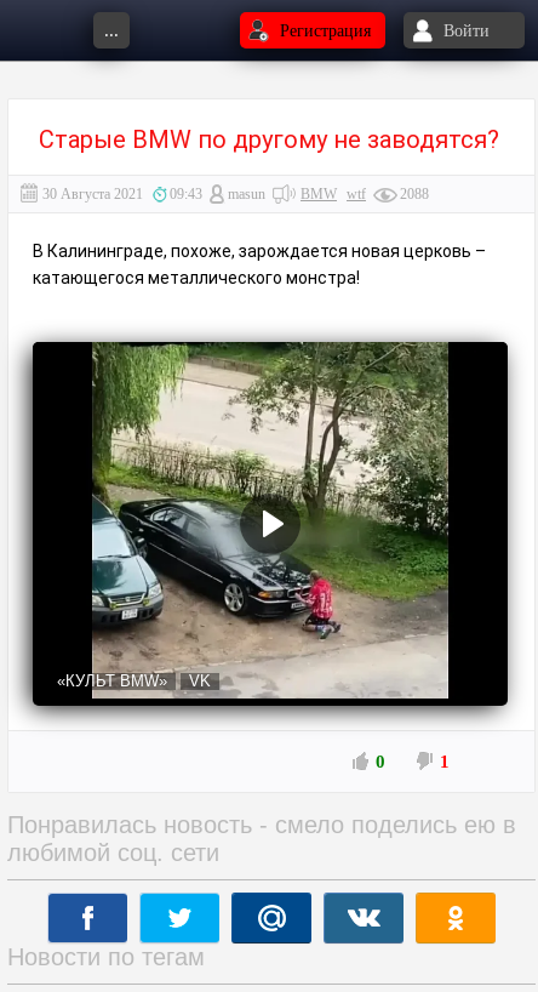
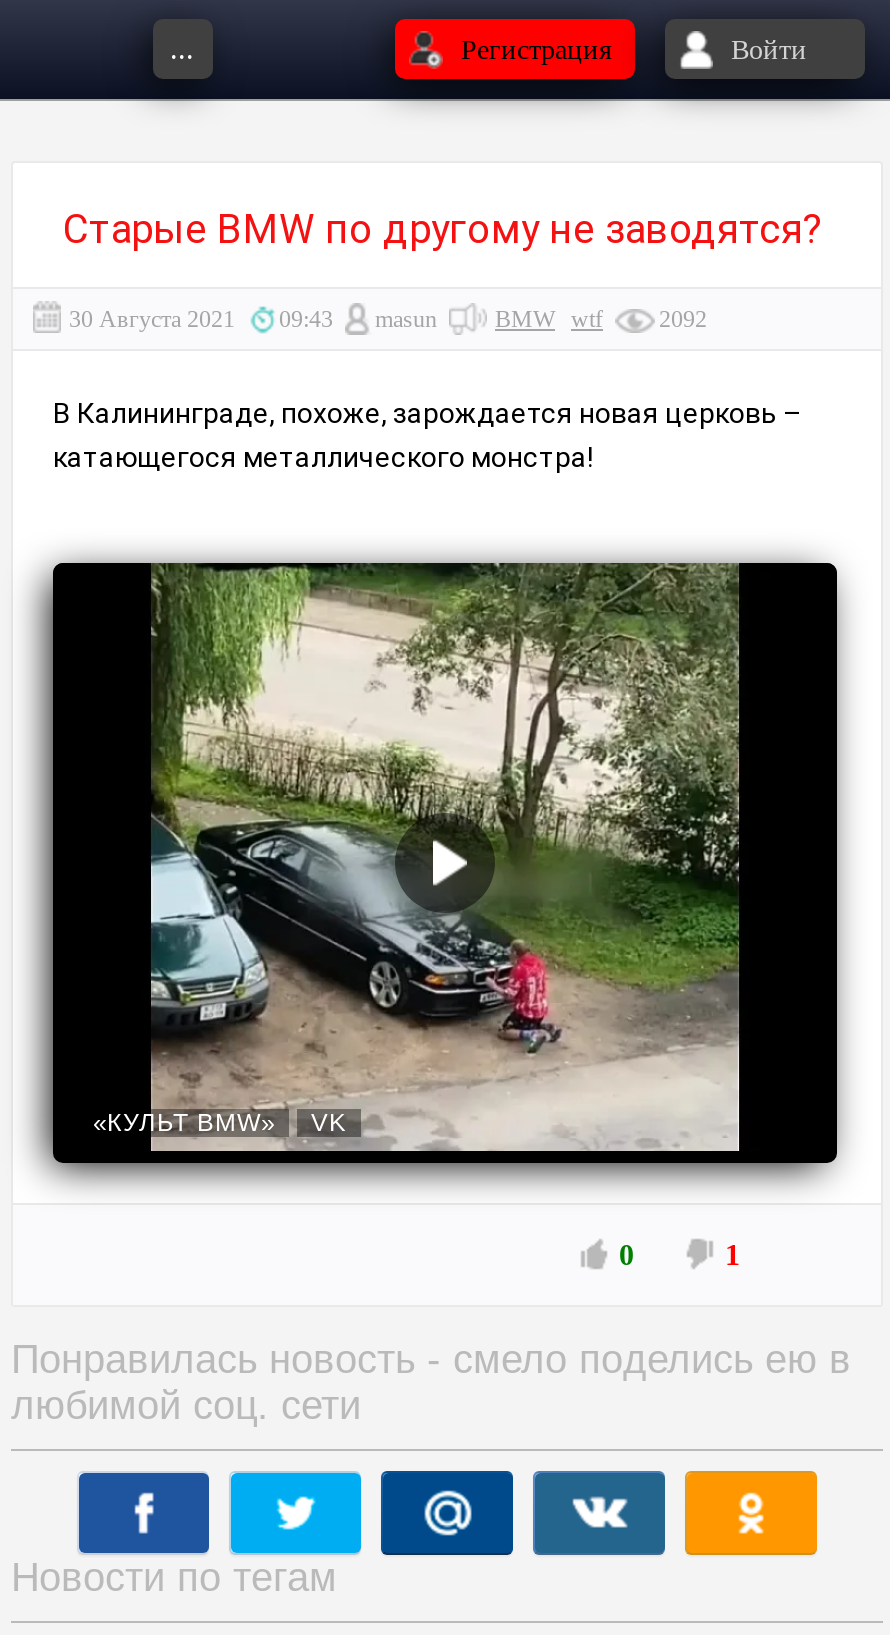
[301,186,429,203] BMW wtf 2088 -> [495,305,707,333] BMW wtf 2092

